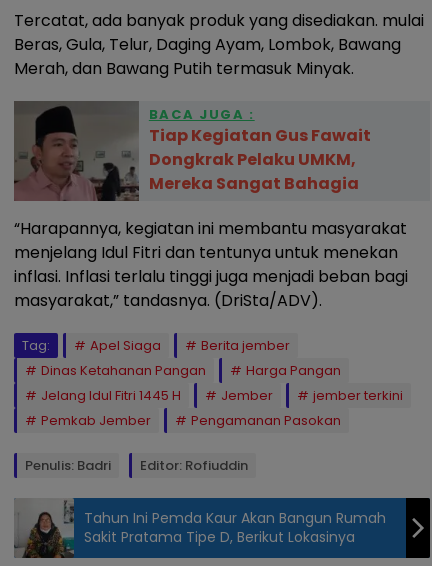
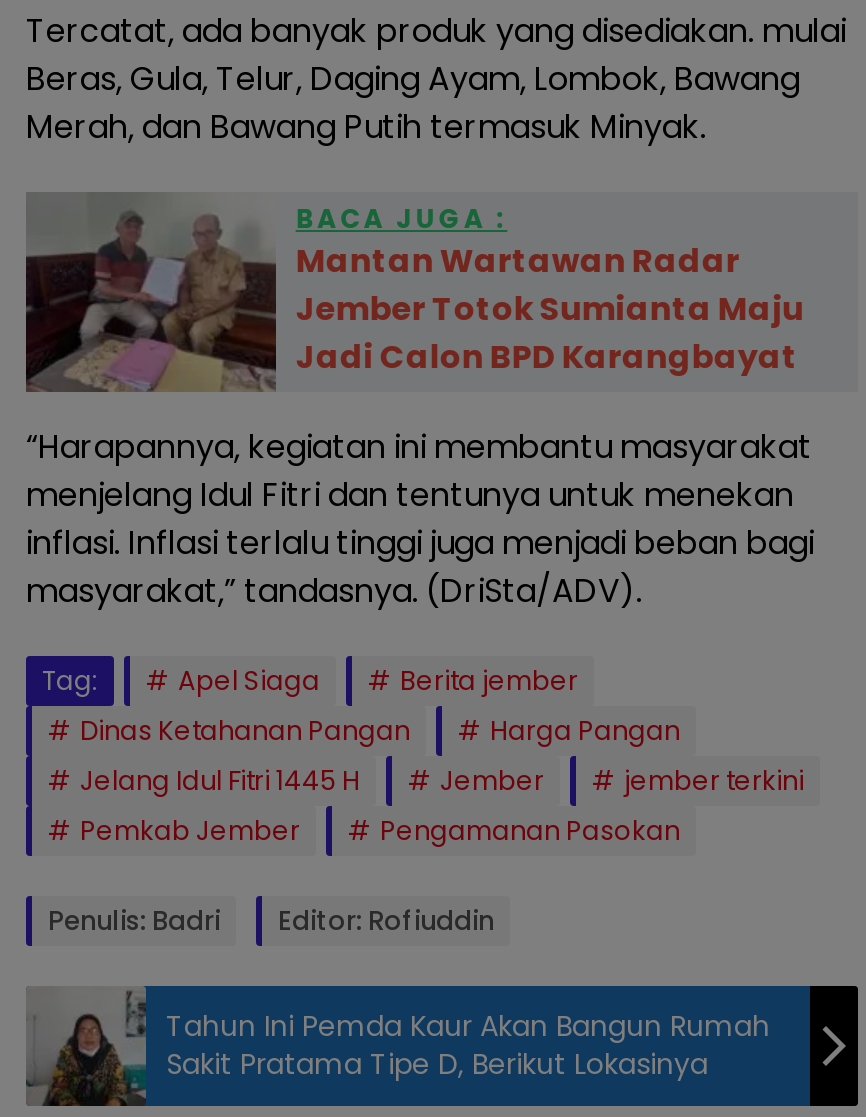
[13,101,371,202] [image] | Tiap Kegiatan Gus Fawait | Dongkrak Pelaku UMKM, | Mereka Sangat Bahagia -> [26,194,804,392] [image] | Mantan Wartawan Radar | Jember Totok Sumianta Maju | Jadi Calon BPD Karangbayat

